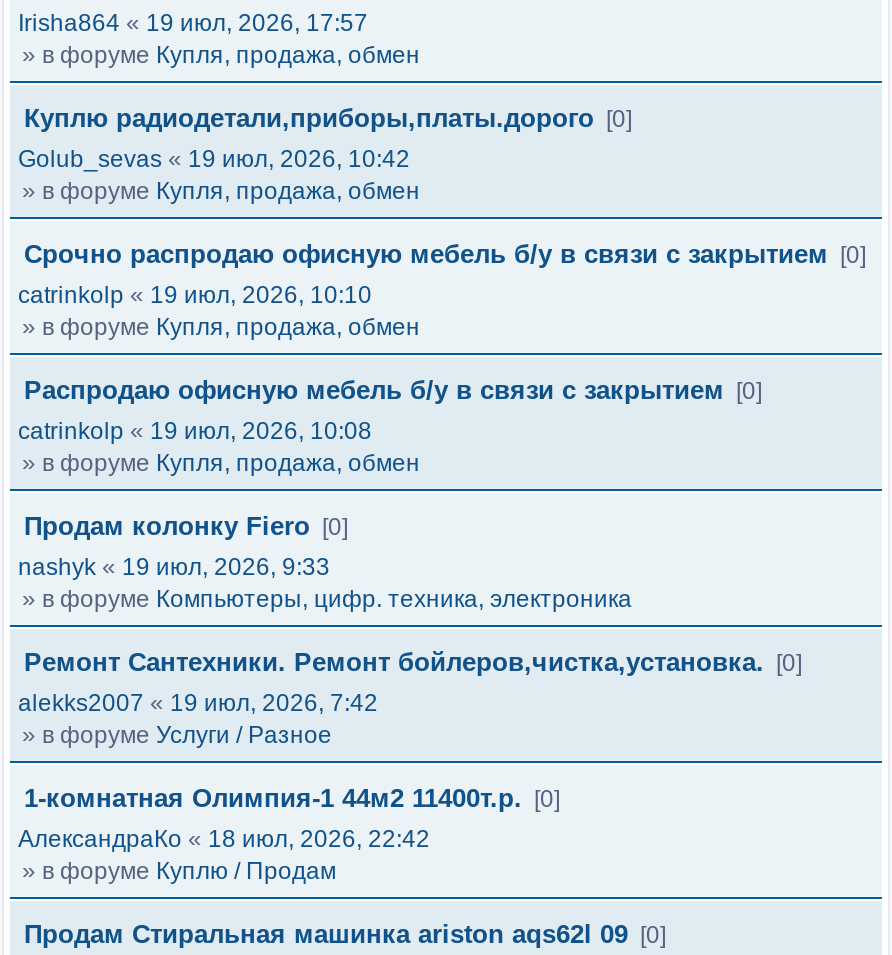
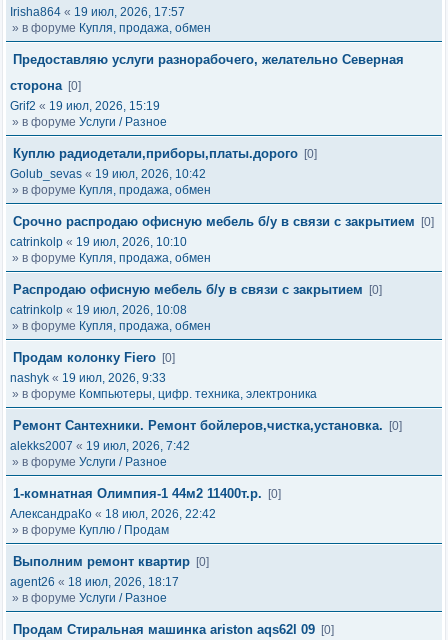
none -> [10,52,404,129] Предоставляю услуги разнорабочего, желательно Северная | сторона [0] | Grif2 «19 июл, 2026, 15:19 | » в форуме Услуги / Разное
none -> [10,554,209,605] Выполним ремонт квартир [0] | agent26 «18 июл, 2026, 18:17 | » в форуме Услуги / Разное

